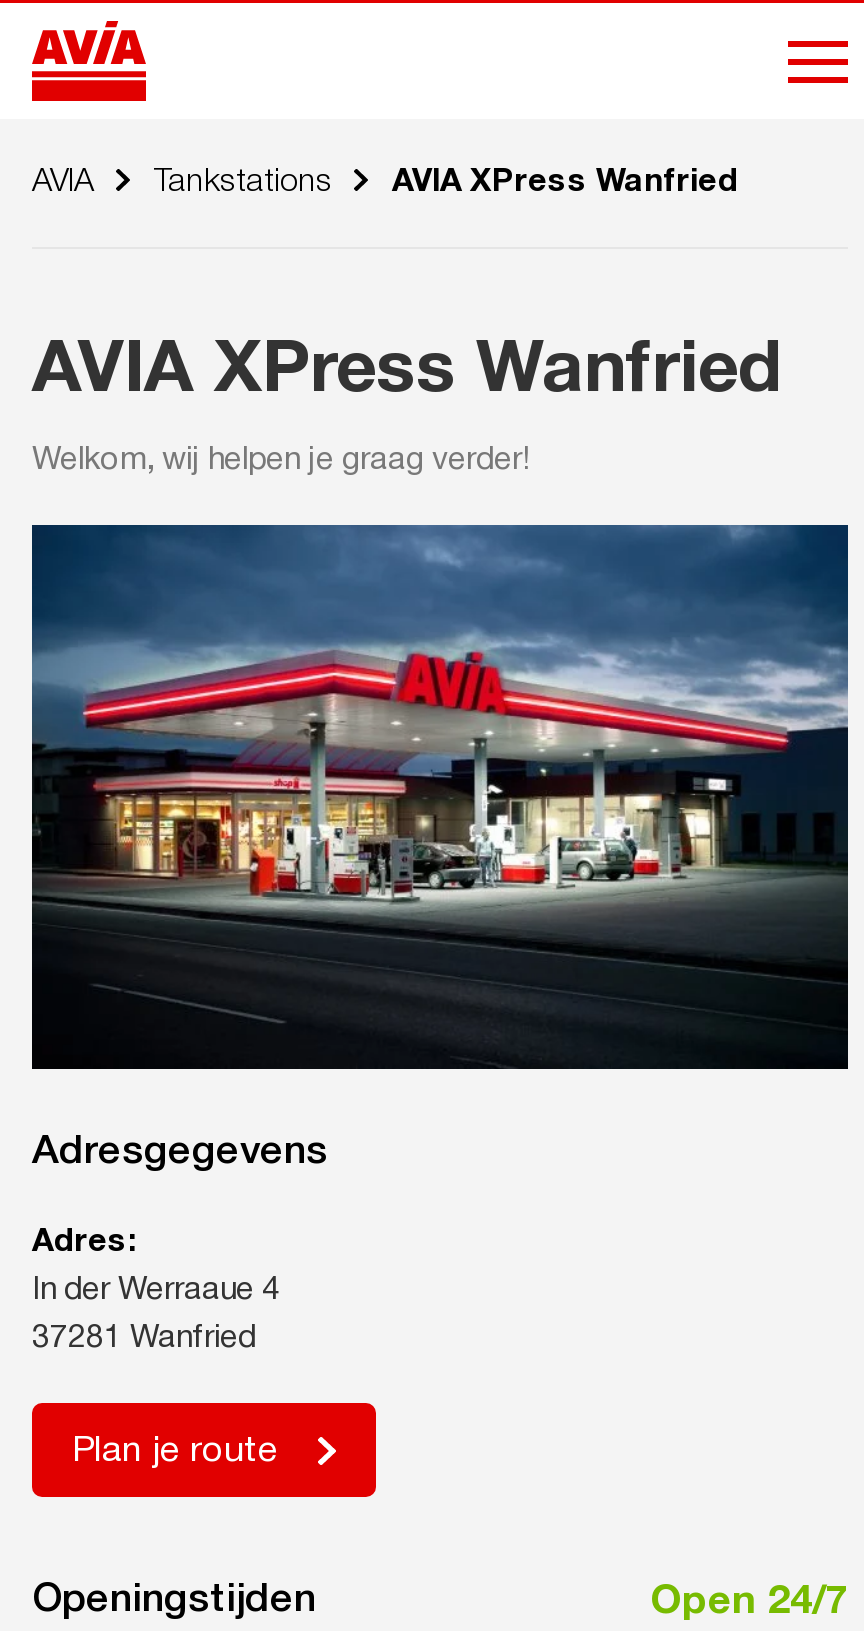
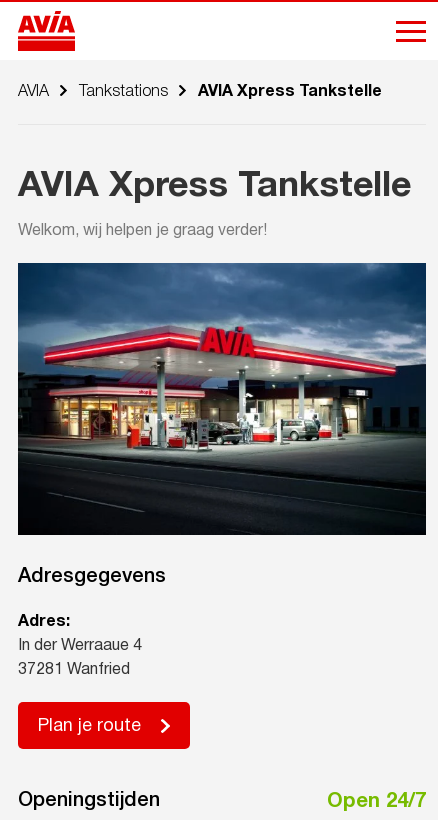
[392,169,738,197] AVIA XPress Wanfried -> [198,85,382,99] AVIA Xpress Tankstelle
[32,339,782,405] AVIA XPress Wanfried -> [18,170,411,203] AVIA Xpress Tankstelle

